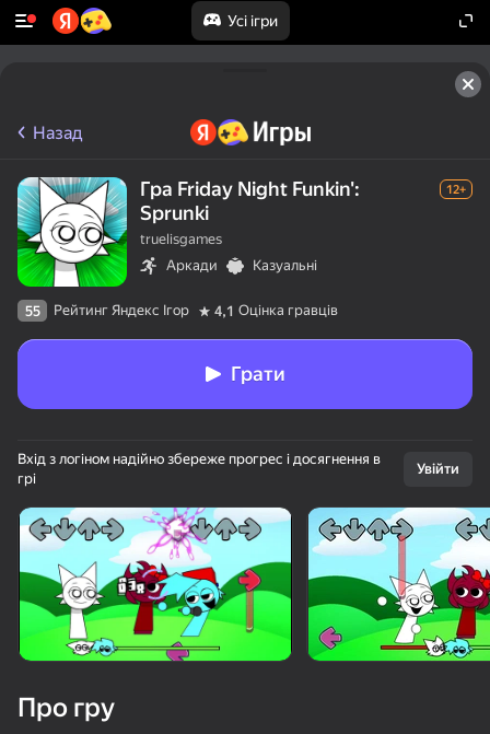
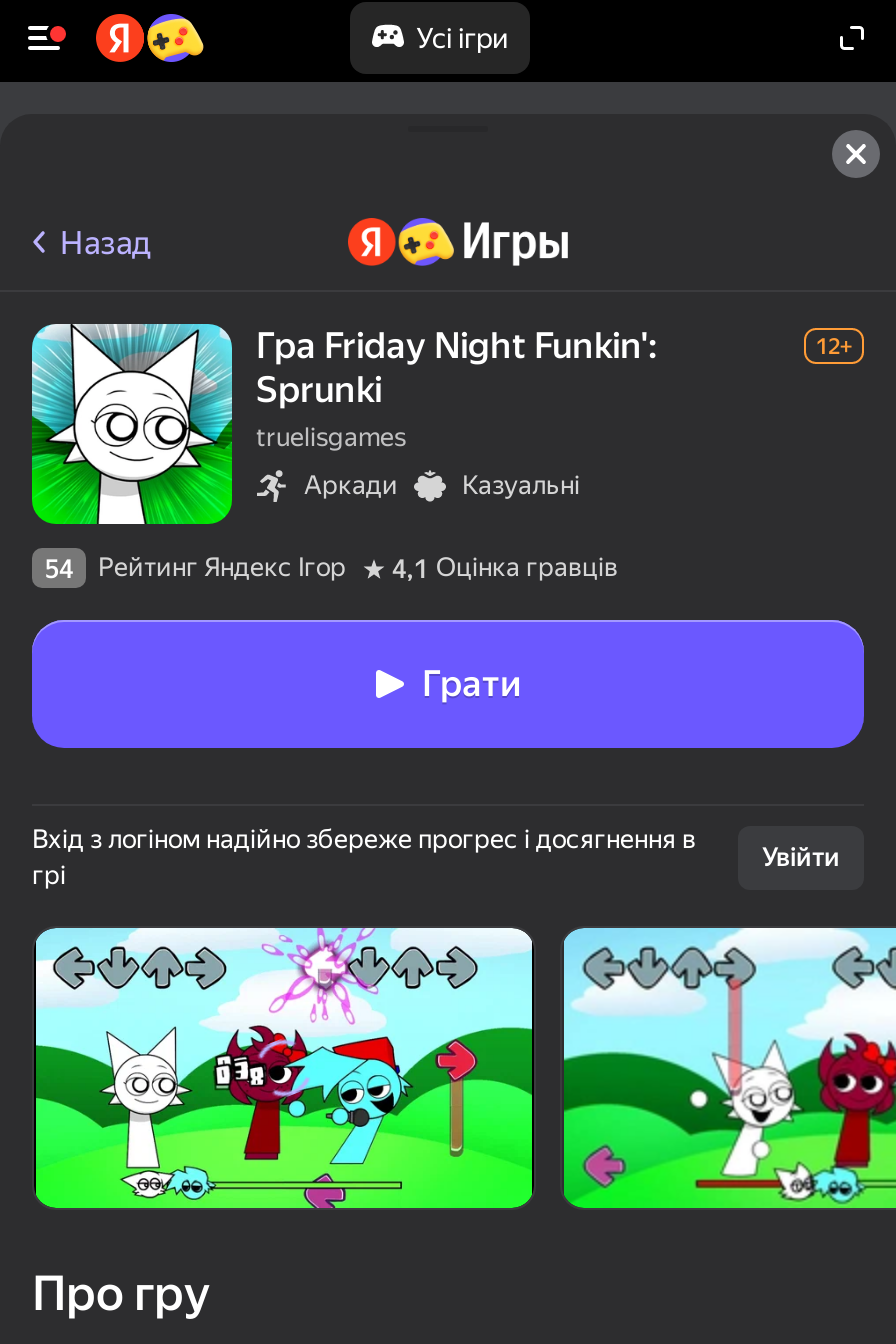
[25,302,338,319] 55 Рейтинг Яндекс Ігор 4,1 Оцінка гравців -> [45,552,618,583] 54 Рейтинг Яндекс Ігор 4,1 Оцінка гравців

